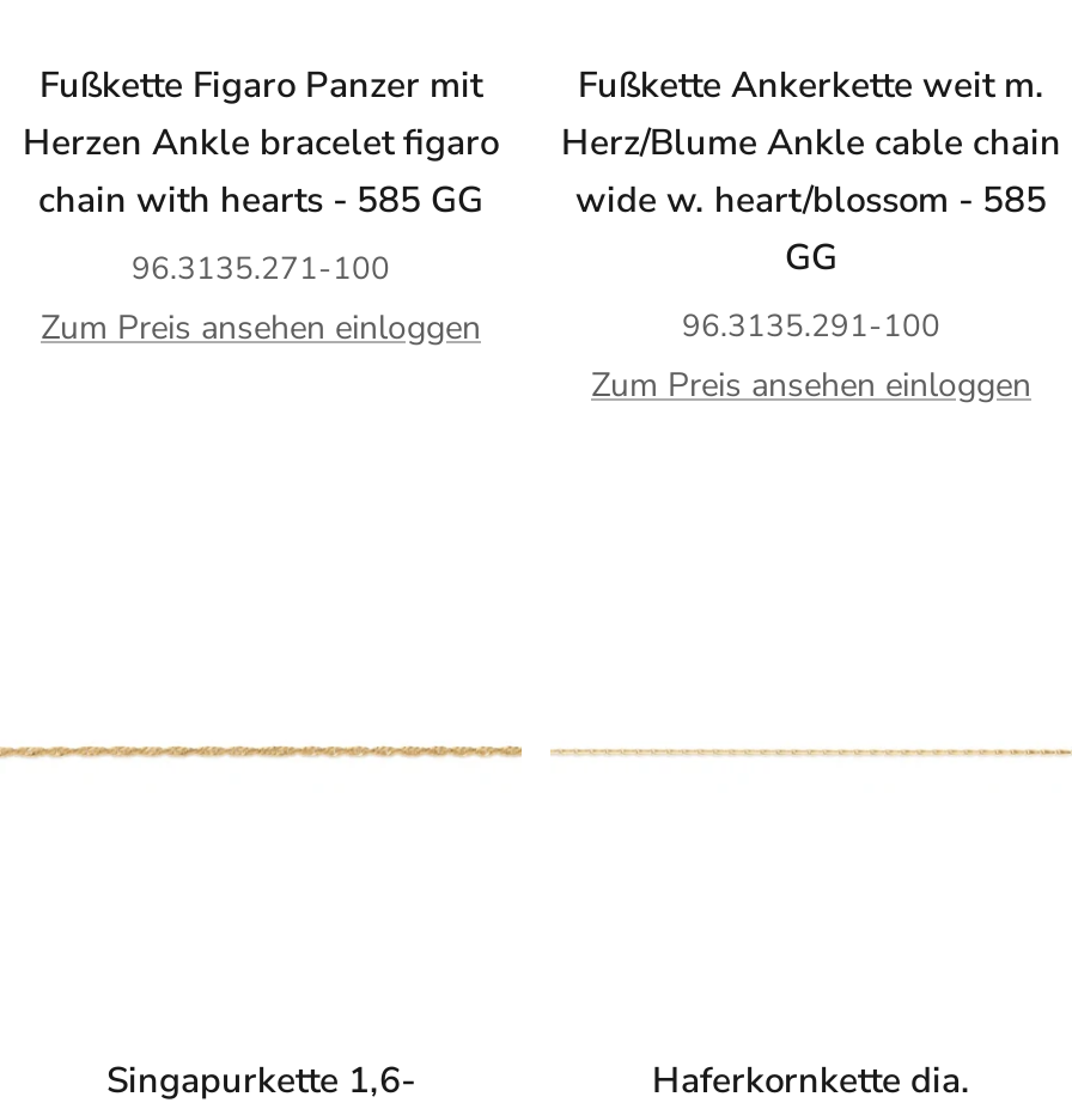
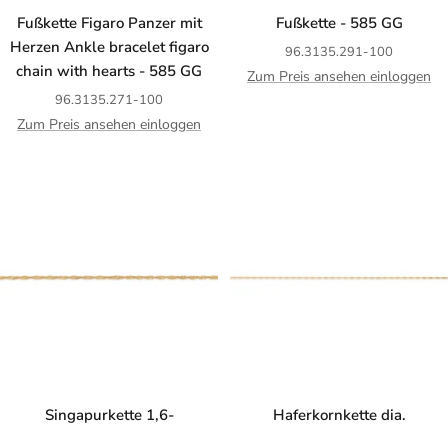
[561,61,1061,281] Fußkette Ankerkette weit m. | Herz/Blume Ankle cable chain | wide w. heart/blossom - 585 | GG -> [275,13,402,33] Fußkette - 585 GG
moved [591,305,1031,408] -> [247,43,431,86]: 96.3135.291-100 | Zum Preis ansehen einloggen

